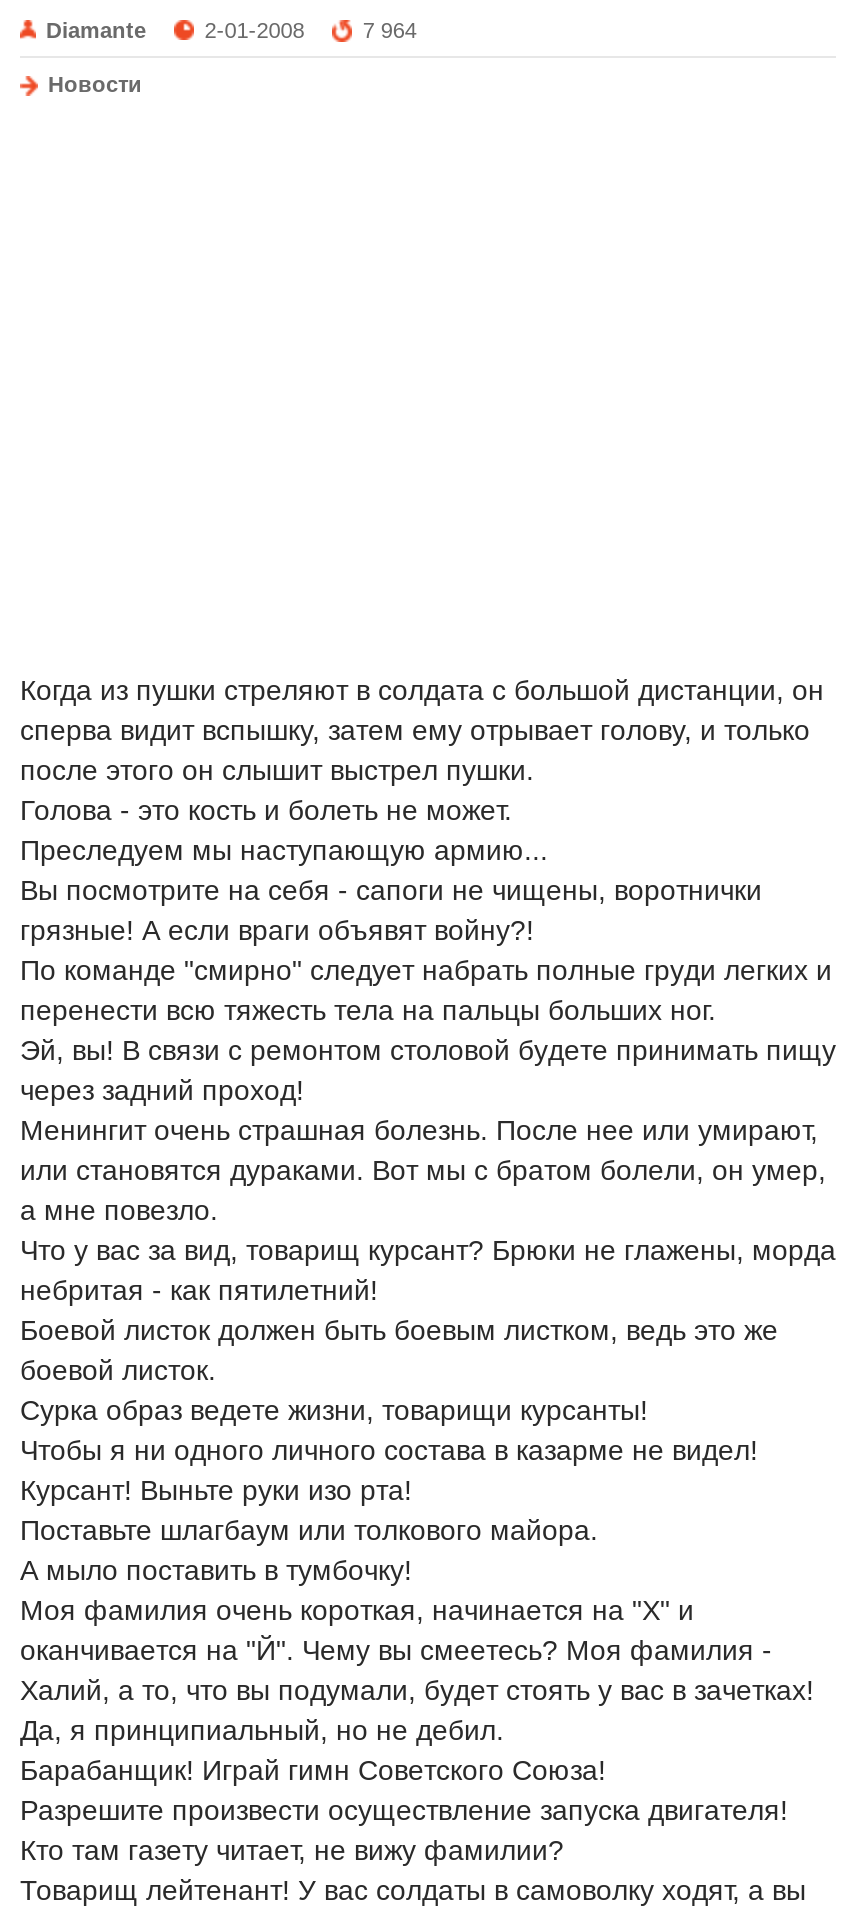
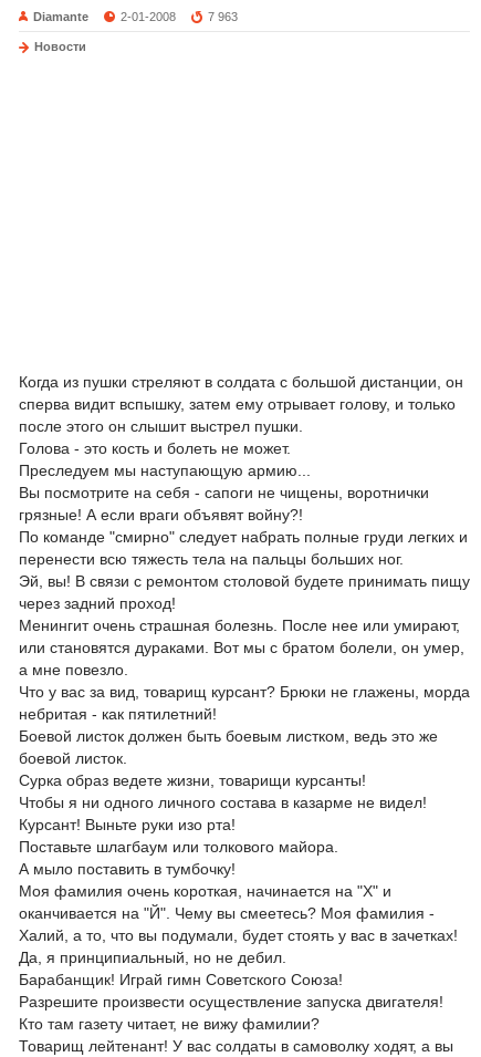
[363,18,417,42] 7 964 -> [208,10,238,23] 7 963

